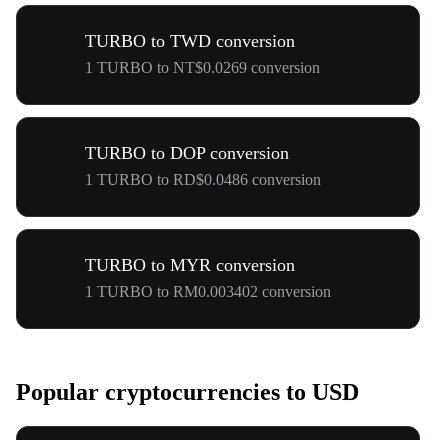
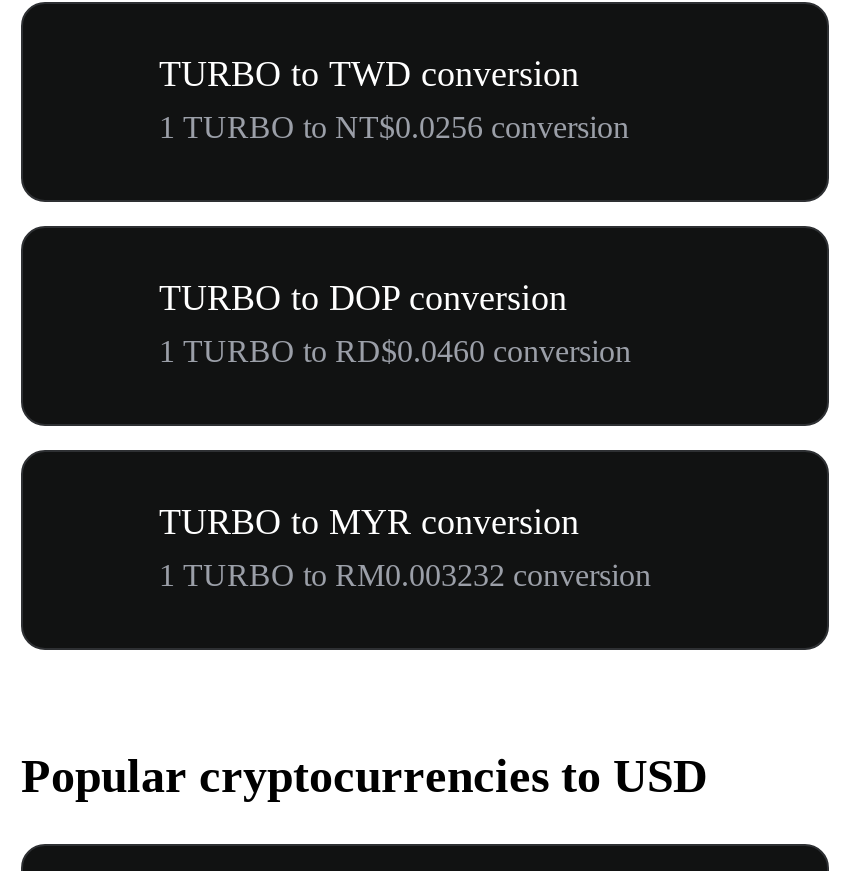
[85,59,320,76] 1 TURBO to NT$0.0269 conversion -> [159,109,629,143] 1 TURBO to NT$0.0256 conversion
[85,171,321,188] 1 TURBO to RD$0.0486 conversion -> [159,333,631,367] 1 TURBO to RD$0.0460 conversion
[85,283,331,300] 1 TURBO to RM0.003402 conversion -> [159,557,651,591] 1 TURBO to RM0.003232 conversion

